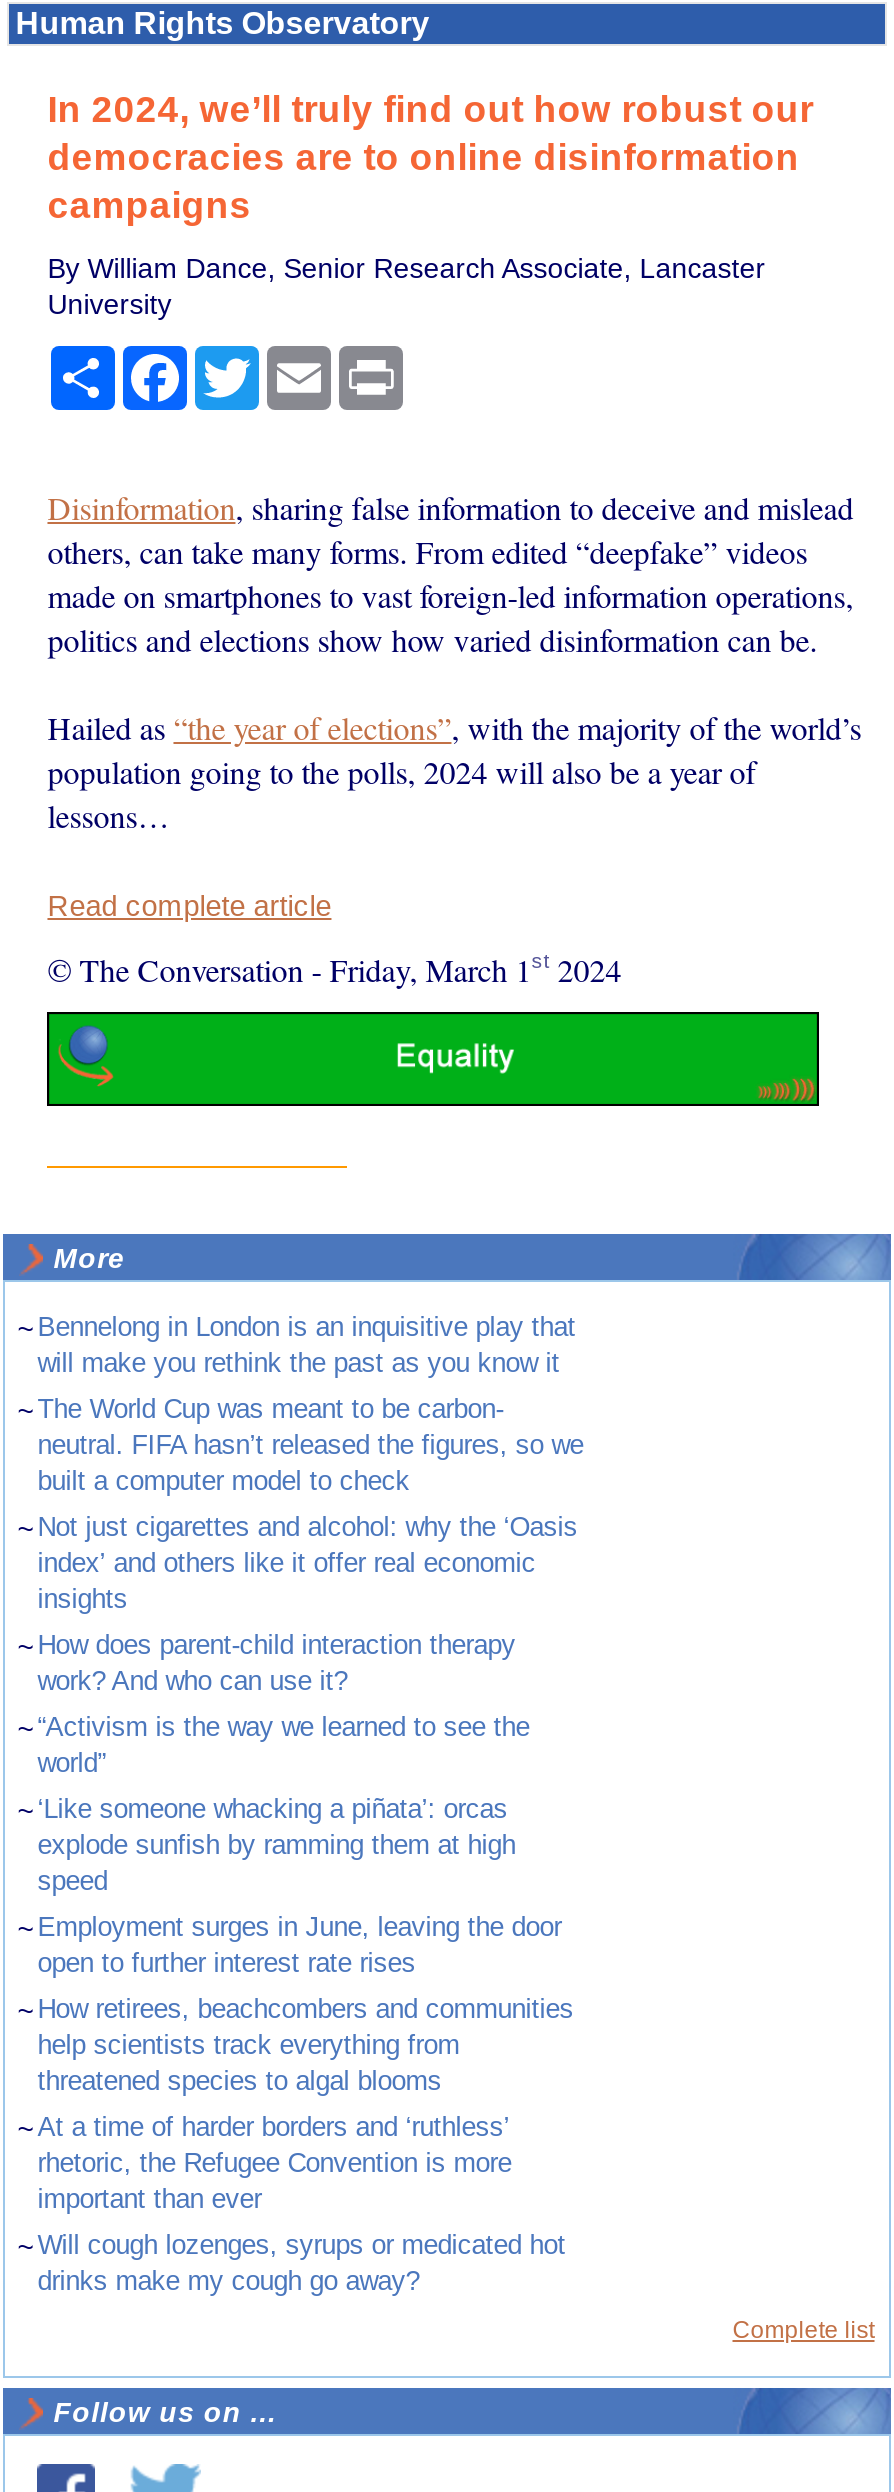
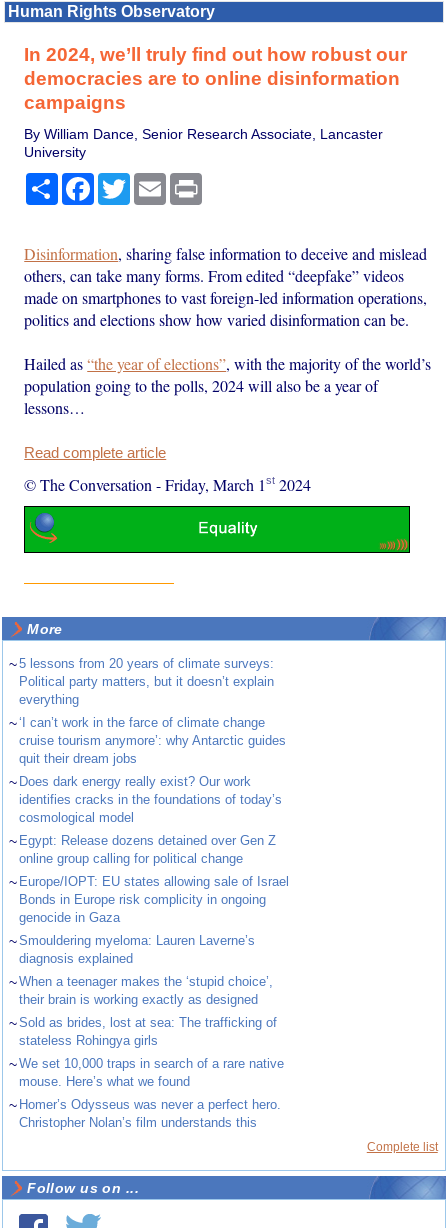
[17,1313,575,1379] ~ Bennelong in London is an inquisitive play that | will make you rethink the past as you know it -> [9,656,274,707] ~ 5 lessons from 20 years of climate surveys: | Political party matters, but it doesn’t explain | everything
[17,1395,583,1497] ~ The World Cup was meant to be carbon- | neutral. FIFA hasn’t released the figures, so we | built a computer model to check -> [9,715,286,766] ~ ‘I can’t work in the farce of climate change | cruise tourism anymore’: why Antarctic guides | quit their dream jobs
[17,1513,577,1615] ~ Not just cigarettes and alcohol: why the ‘Oasis | index’ and others like it offer real economic | insights -> [9,774,282,825] ~ Does dark energy really exist? Our work | identifies cracks in the foundations of today’s | cosmological model
[17,1631,515,1697] ~ How does parent-child interaction therapy | work? And who can use it? -> [9,833,276,866] ~ Egypt: Release dozens detained over Gen Z | online group calling for political change
[17,1713,529,1779] ~ “Activism is the way we learned to see the | world” -> [9,874,289,925] ~ Europe/IOPT: EU states allowing sale of Israel | Bonds in Europe risk complicity in ongoing | genocide in Gaza
[17,1795,515,1897] ~ ‘Like someone whacking a piñata’: orcas | explode sunfish by ramming them at high | speed -> [9,933,255,966] ~ Smouldering myeloma: Lauren Laverne’s | diagnosis explained
[17,1913,561,1979] ~ Employment surges in June, leaving the door | open to further interest rate rises -> [9,974,273,1007] ~ When a teenager makes the ‘stupid choice’, | their brain is working exactly as designed
[17,1995,573,2097] ~ How retirees, beachcombers and communities | help scientists track everything from | threatened species to algal blooms -> [9,1015,277,1048] ~ Sold as brides, lost at sea: The trafficking of | stateless Rohingya girls
[17,2113,511,2215] ~ At a time of harder borders and ‘ruthless’ | rhetoric, the Refugee Convention is more | important than ever -> [9,1056,284,1089] ~ We set 10,000 traps in search of a rare native | mouse. Here’s what we found
[17,2231,565,2297] ~ Will cough lozenges, syrups or medicated hot | drinks make my cough go away? -> [9,1097,281,1130] ~ Homer’s Odysseus was never a perfect hero. | Christopher Nolan’s film understands this

